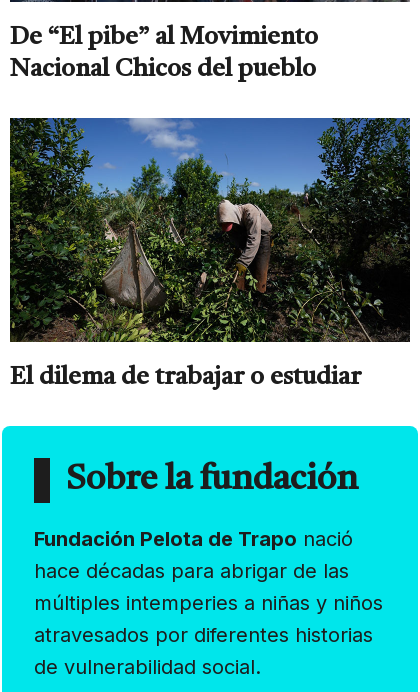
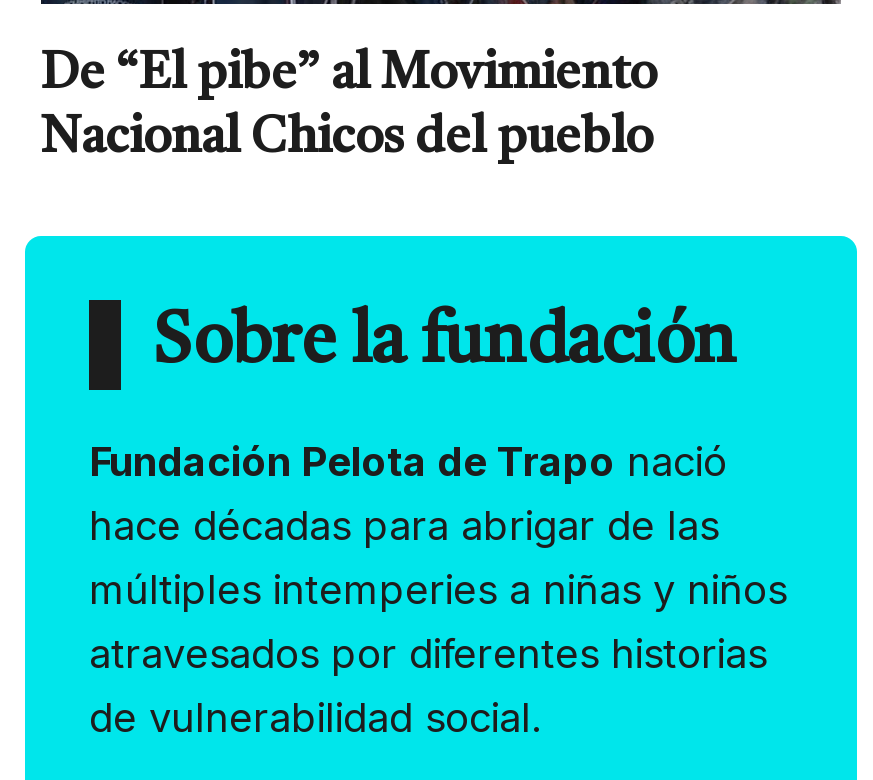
[9,117,411,390] [image] | El dilema de trabajar o estudiar -> none

